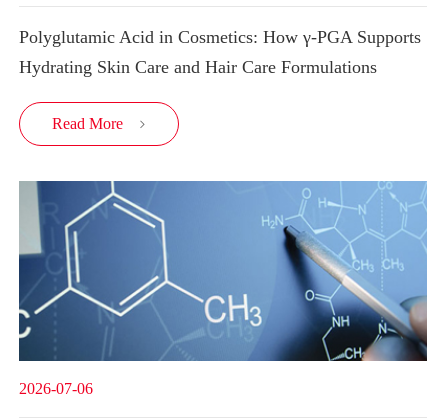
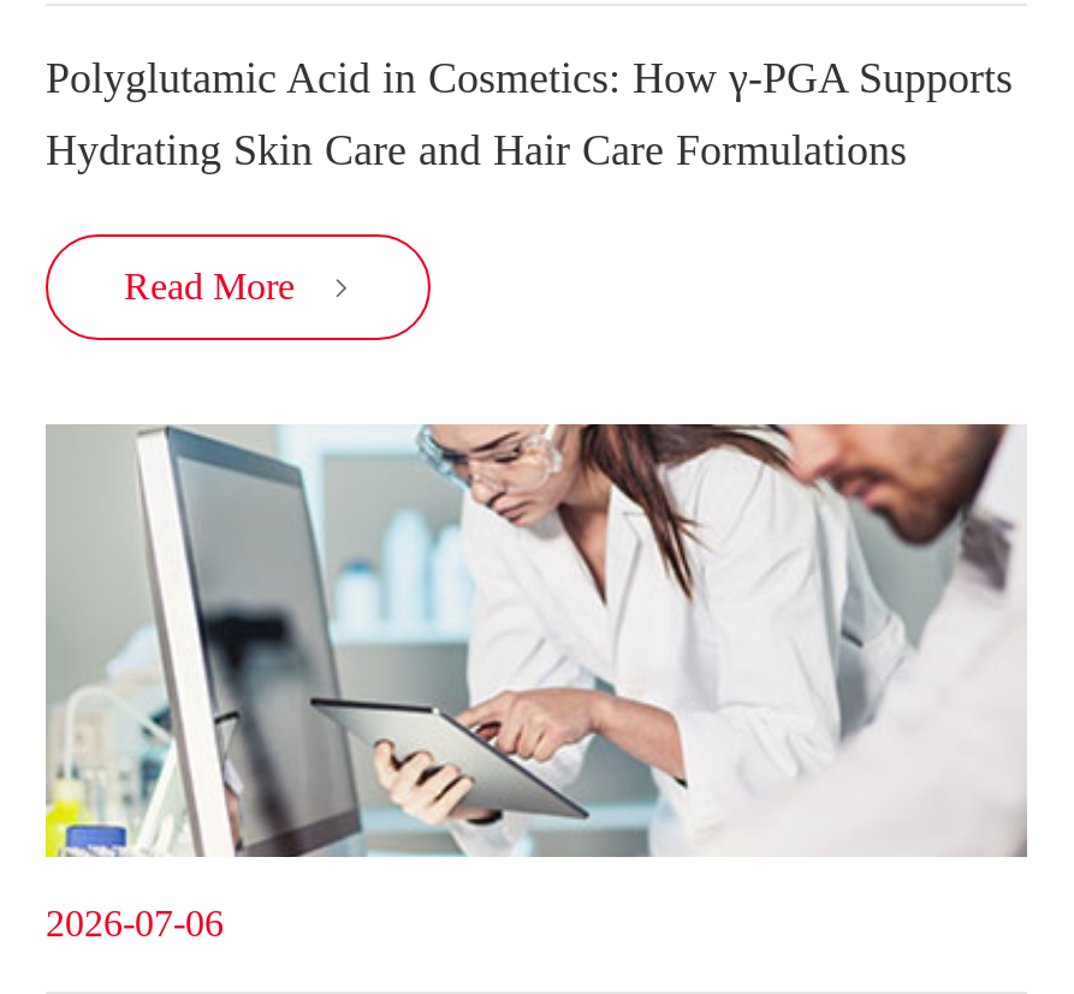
[18,180,427,362] [image] -> [43,422,1027,859] [image]

